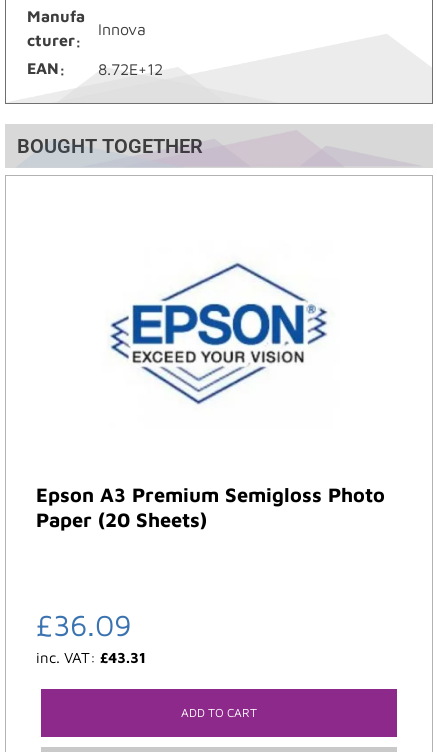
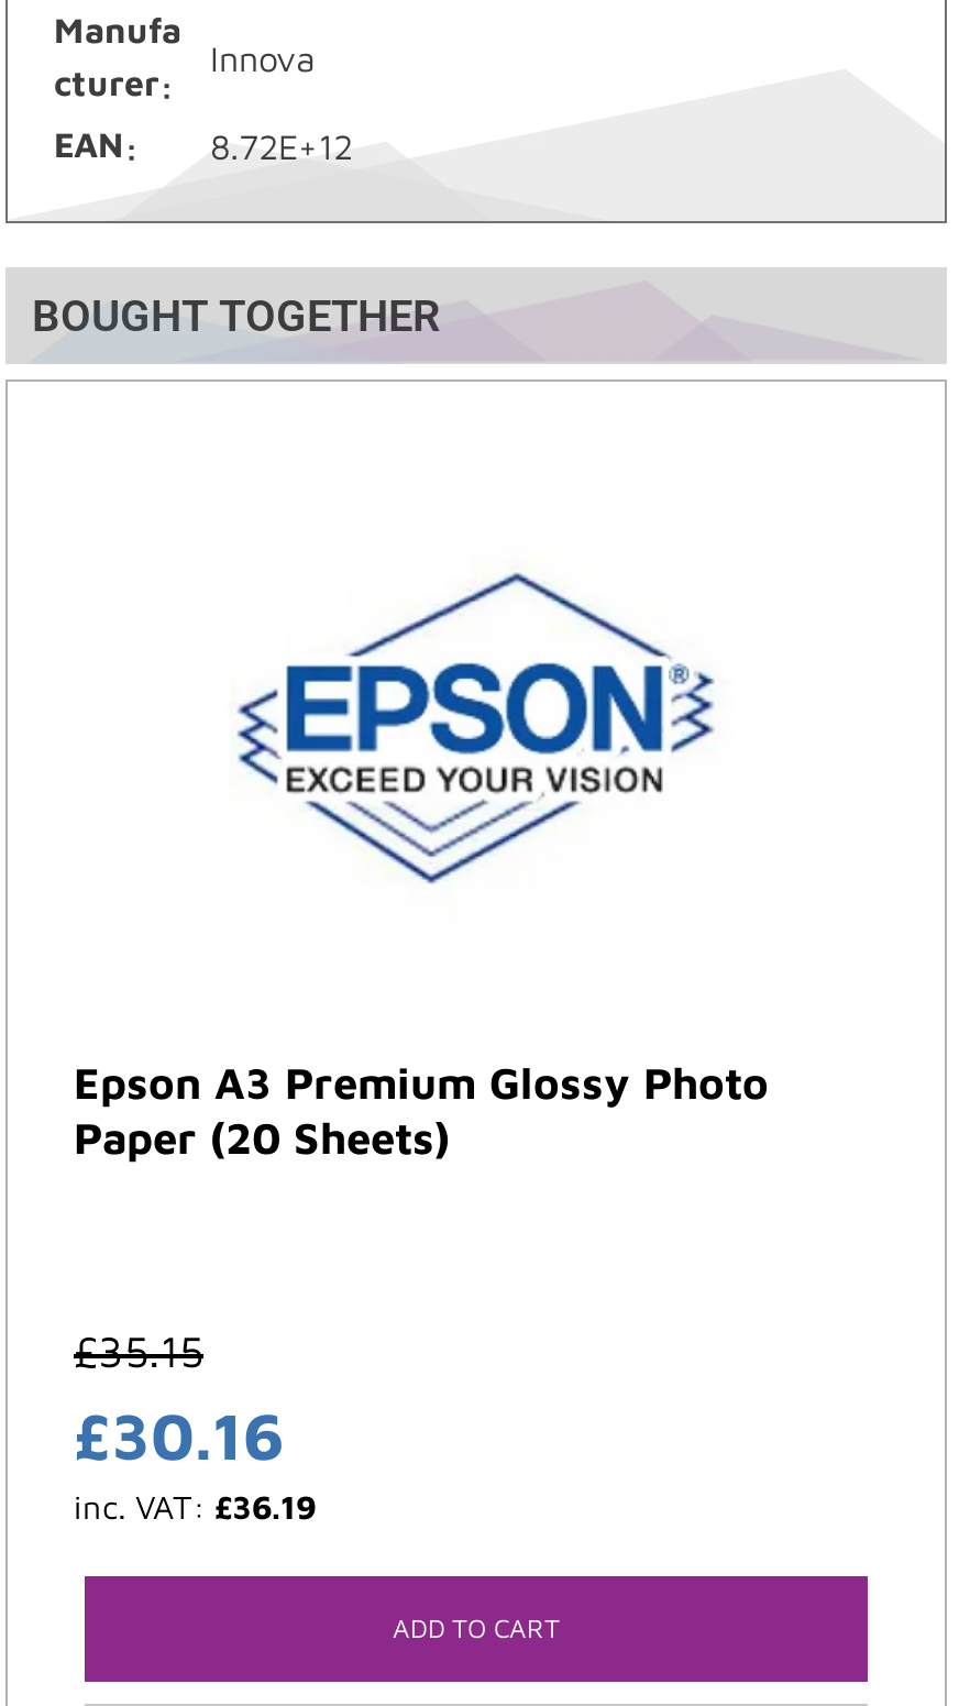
[36,483,385,506] Epson A3 Premium Semigloss Photo -> [74,1057,769,1108] Epson A3 Premium Glossy Photo
[36,607,146,666] £36.09 | inc. VAT: £43.31 -> [74,1326,316,1526] £35.15 | £30.16 | inc. VAT: £36.19

